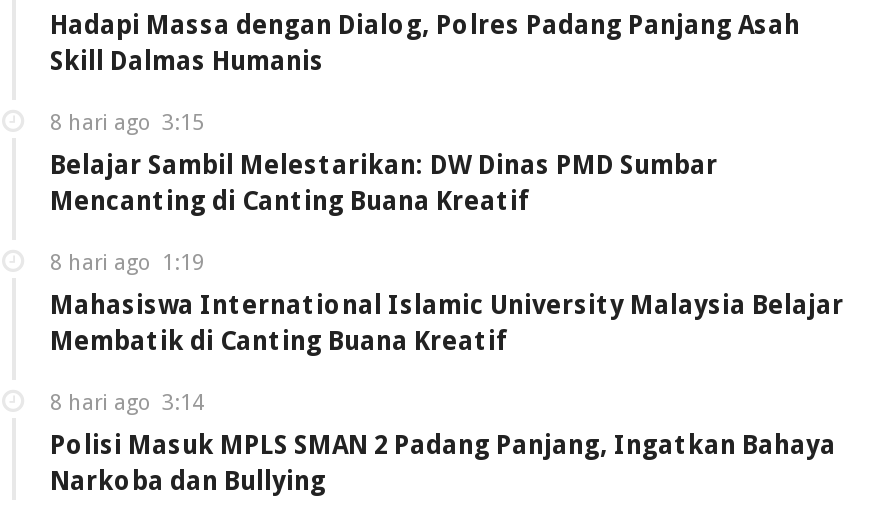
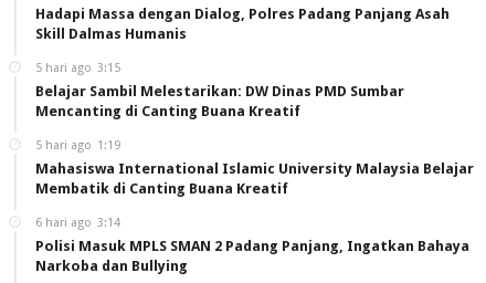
[50,109,204,135] 8 hari ago 3:15 -> [35,60,120,75] 5 hari ago 3:15
[50,249,204,275] 8 hari ago 1:19 -> [35,138,120,152] 5 hari ago 1:19
[50,389,204,415] 8 hari ago 3:14 -> [35,215,120,229] 6 hari ago 3:14

